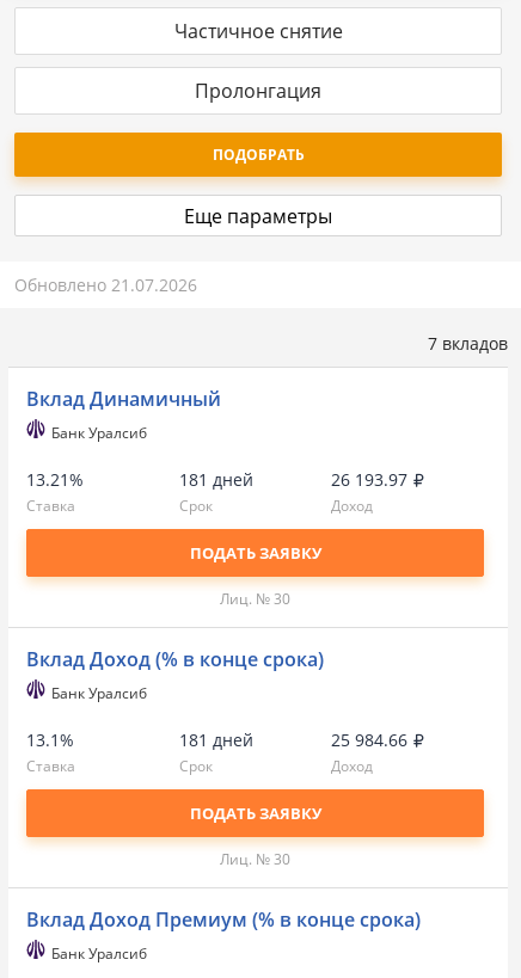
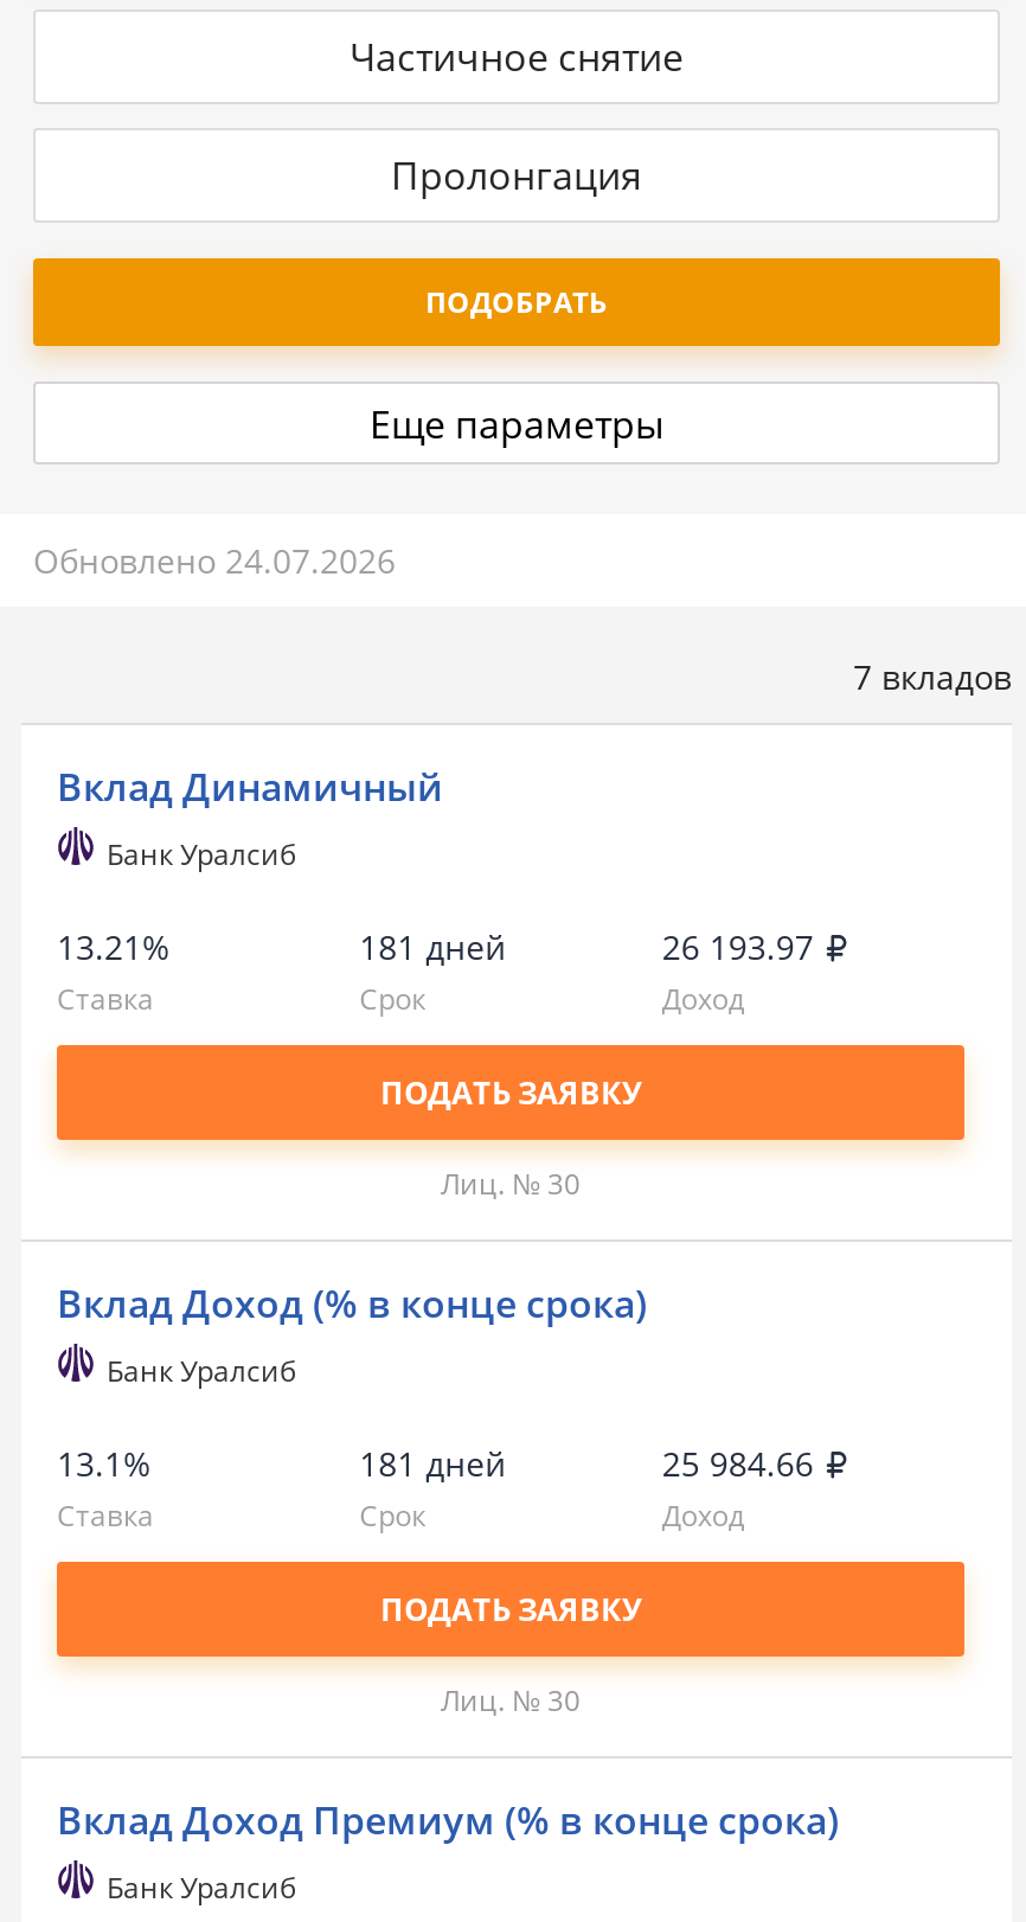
[14,273,197,296] Обновлено 21.07.2026 -> [33,538,396,583] Обновлено 24.07.2026

